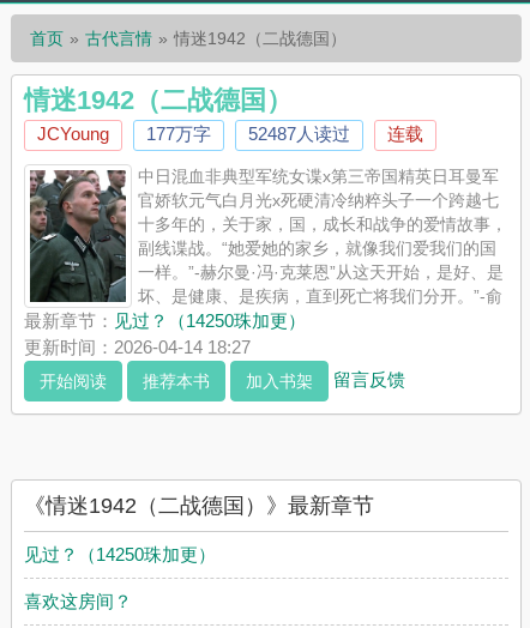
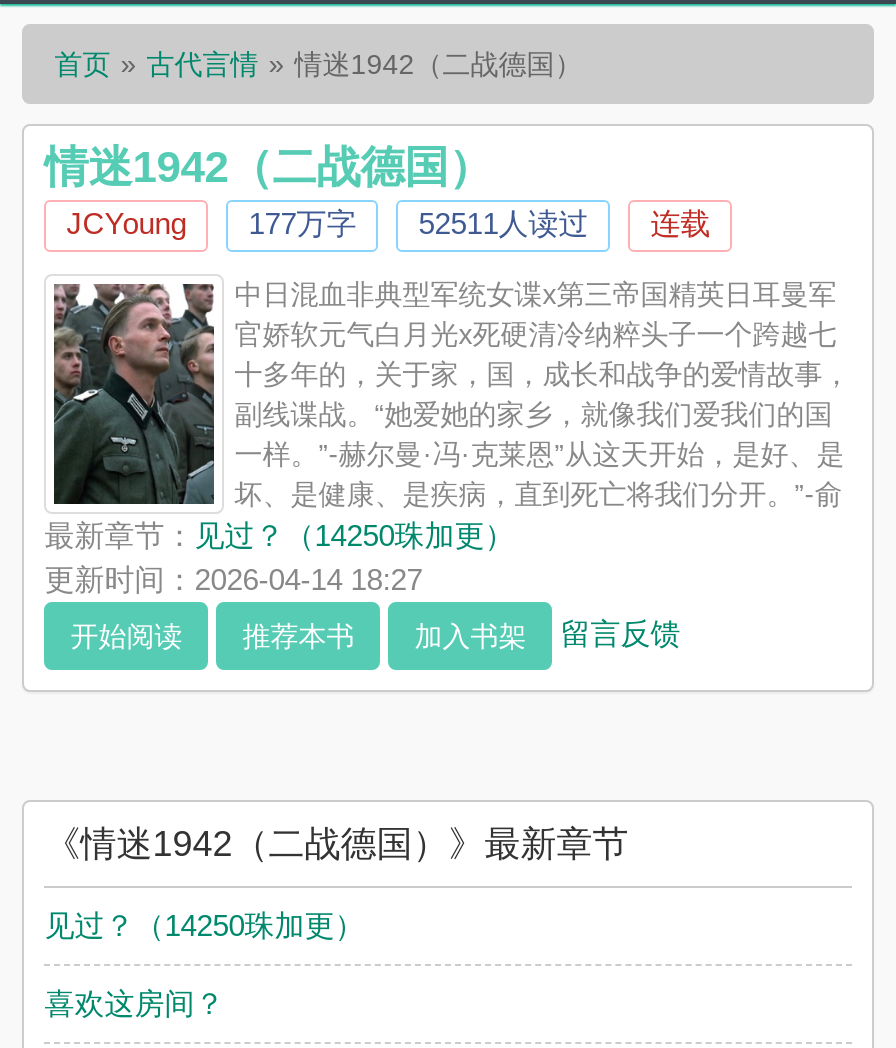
[37,123,424,144] JCYoung 177万字 52487人读过 连载 -> [66,206,710,240] JCYoung 177万字 52511人读过 连载

